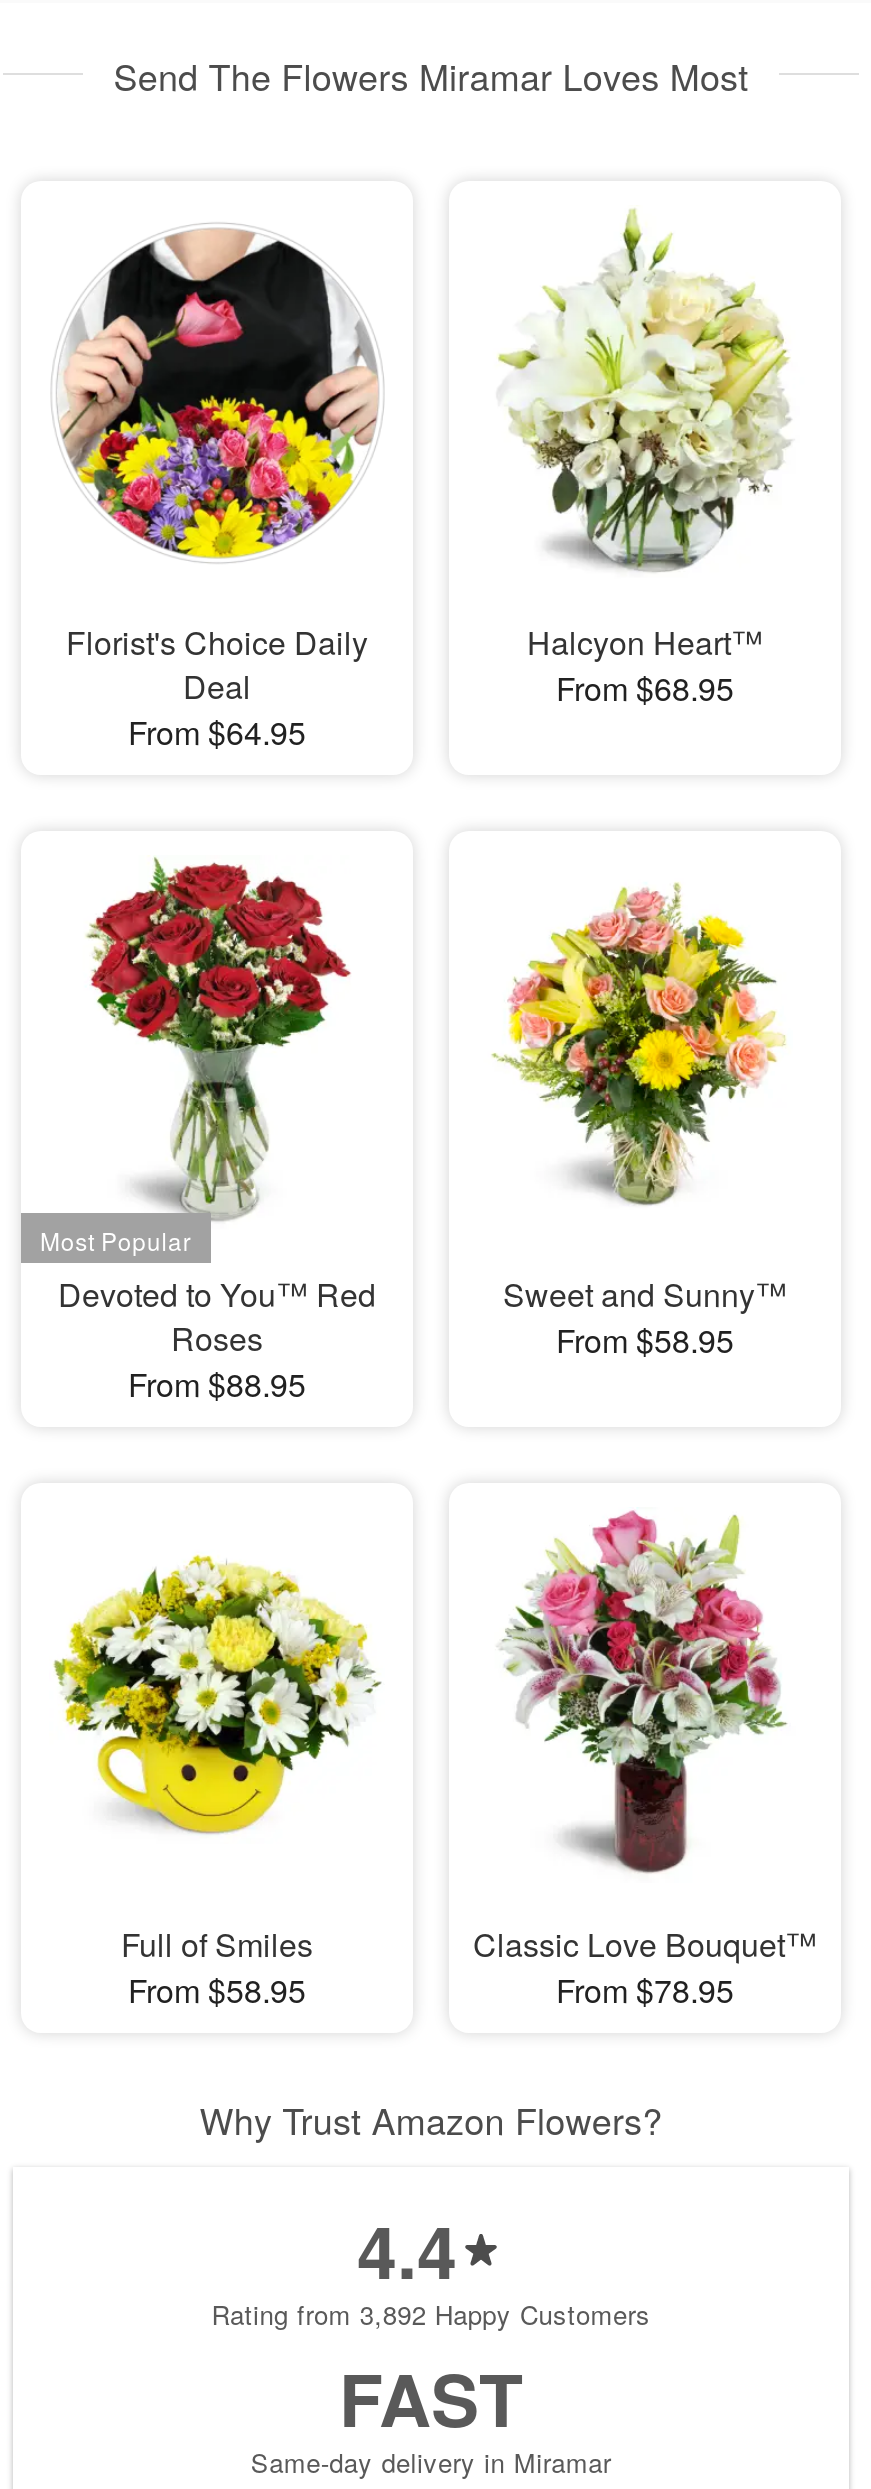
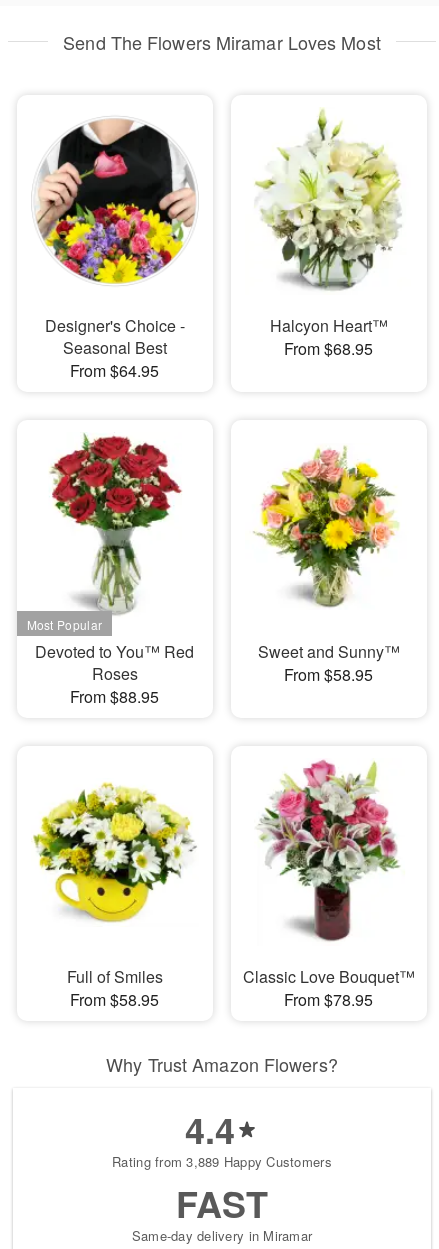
[66,620,368,710] Florist's Choice Daily | Deal -> [45,314,185,359] Designer's Choice - | Seasonal Best
[211,2295,651,2333] Rating from 3,892 Happy Customers -> [112,1152,332,1171] Rating from 3,889 Happy Customers

